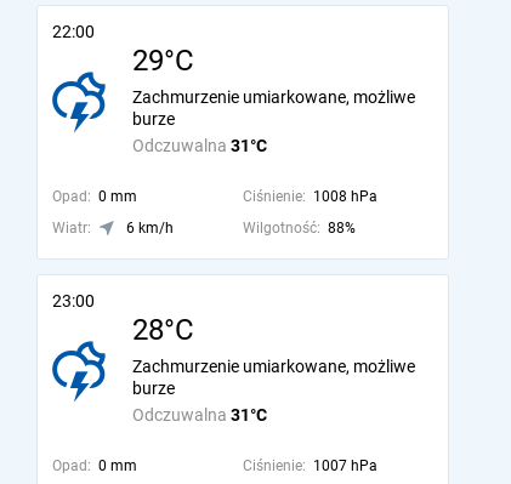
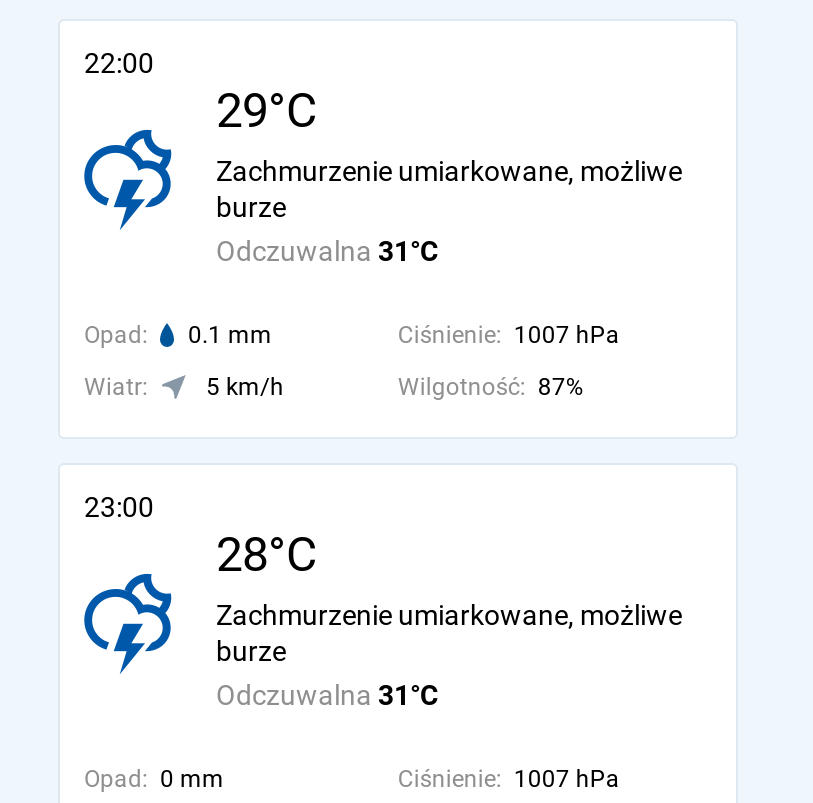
[52,188,377,205] Opad: 0 mm | Ciśnienie: 1008 hPa -> [84,321,620,349] Opad: | 0.1 mm | Ciśnienie: 1007 hPa
[126,220,174,237] 6 km/h -> [206,373,284,401] 5 km/h
[243,220,356,237] Wilgotność: 88% -> [398,373,584,401] Wilgotność: 87%

